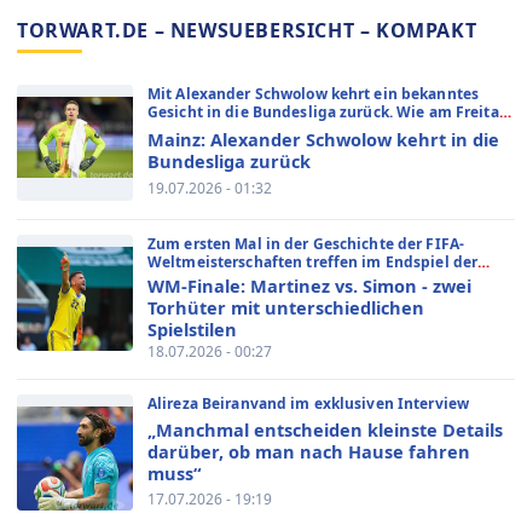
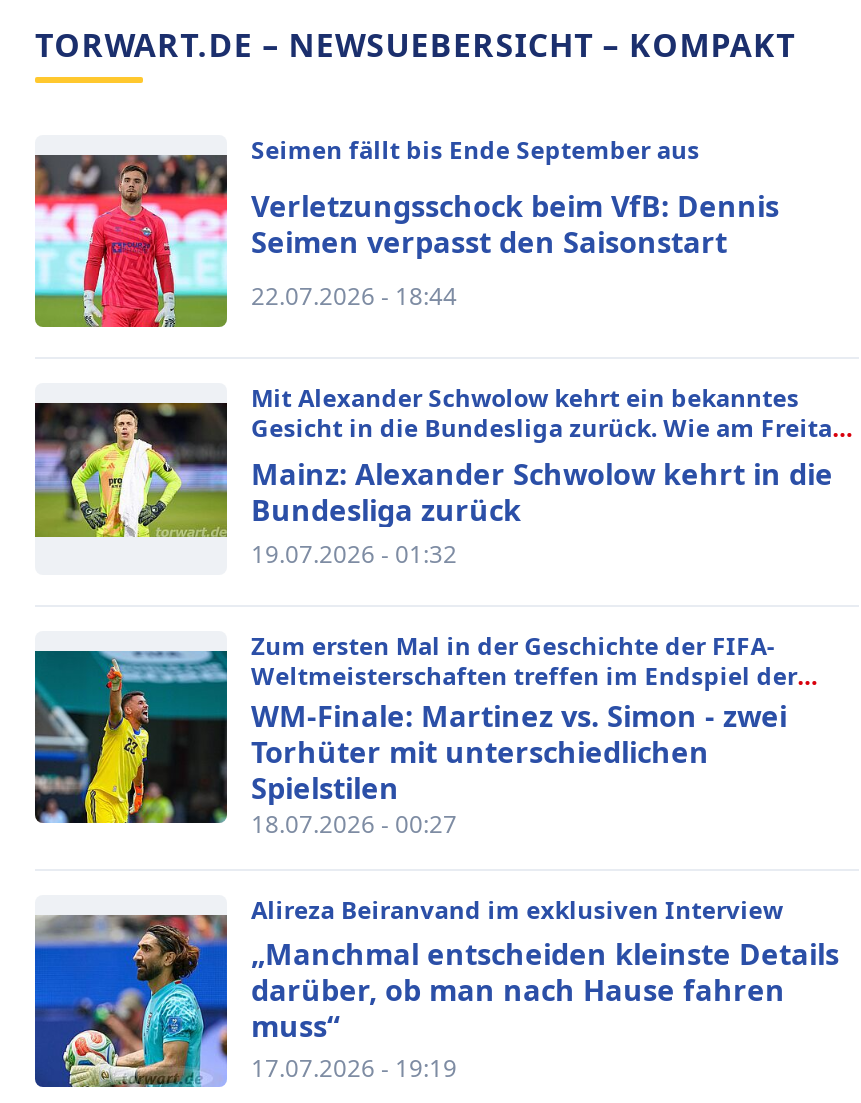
none -> [33,153,457,329] [image] | 22.07.2026 - 18:44
none -> [251,186,779,262] Verletzungsschock beim VfB: Dennis | Seimen verpasst den Saisonstart
none -> [251,133,699,167] Seimen fällt bis Ende September aus

